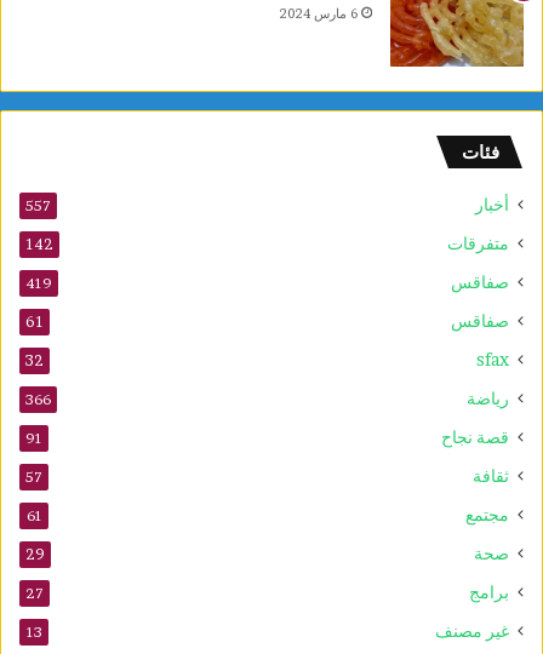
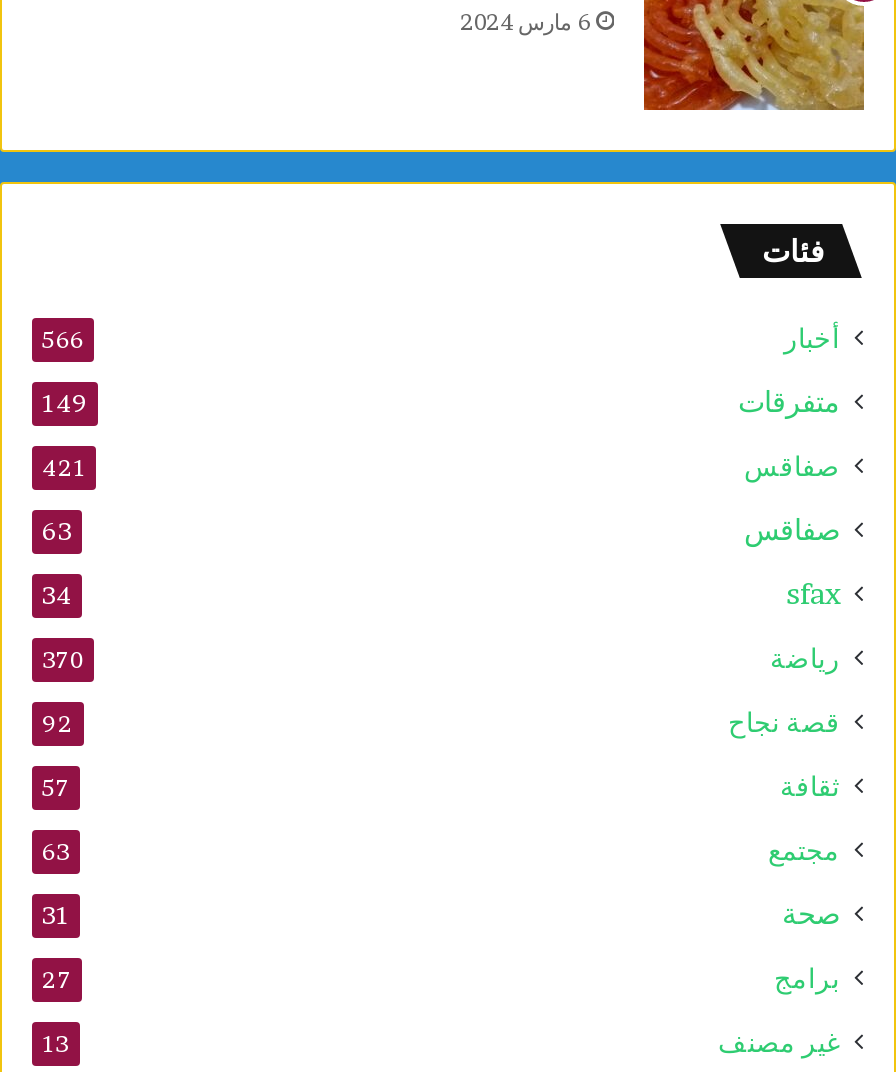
[25,197,51,214] 557 -> [42,325,84,353] 566
[25,234,53,253] 142 -> [42,387,88,417] 149
[25,274,52,291] 419 -> [42,453,86,481] 421
[25,312,44,330] 61 -> [42,515,72,545] 63
[25,351,44,369] 32 -> [42,579,72,609] 34
[25,391,51,408] 366 -> [42,645,84,673] 370
[25,429,42,446] 91 -> [42,709,74,737] 92
[26,507,42,524] 61 -> [42,837,70,865] 63
[25,545,45,563] 29 -> [42,899,70,929] 31

